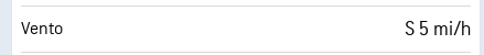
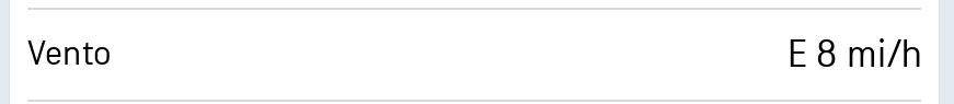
[405,18,471,41] S 5 mi/h -> [788,32,921,78] E 8 mi/h

